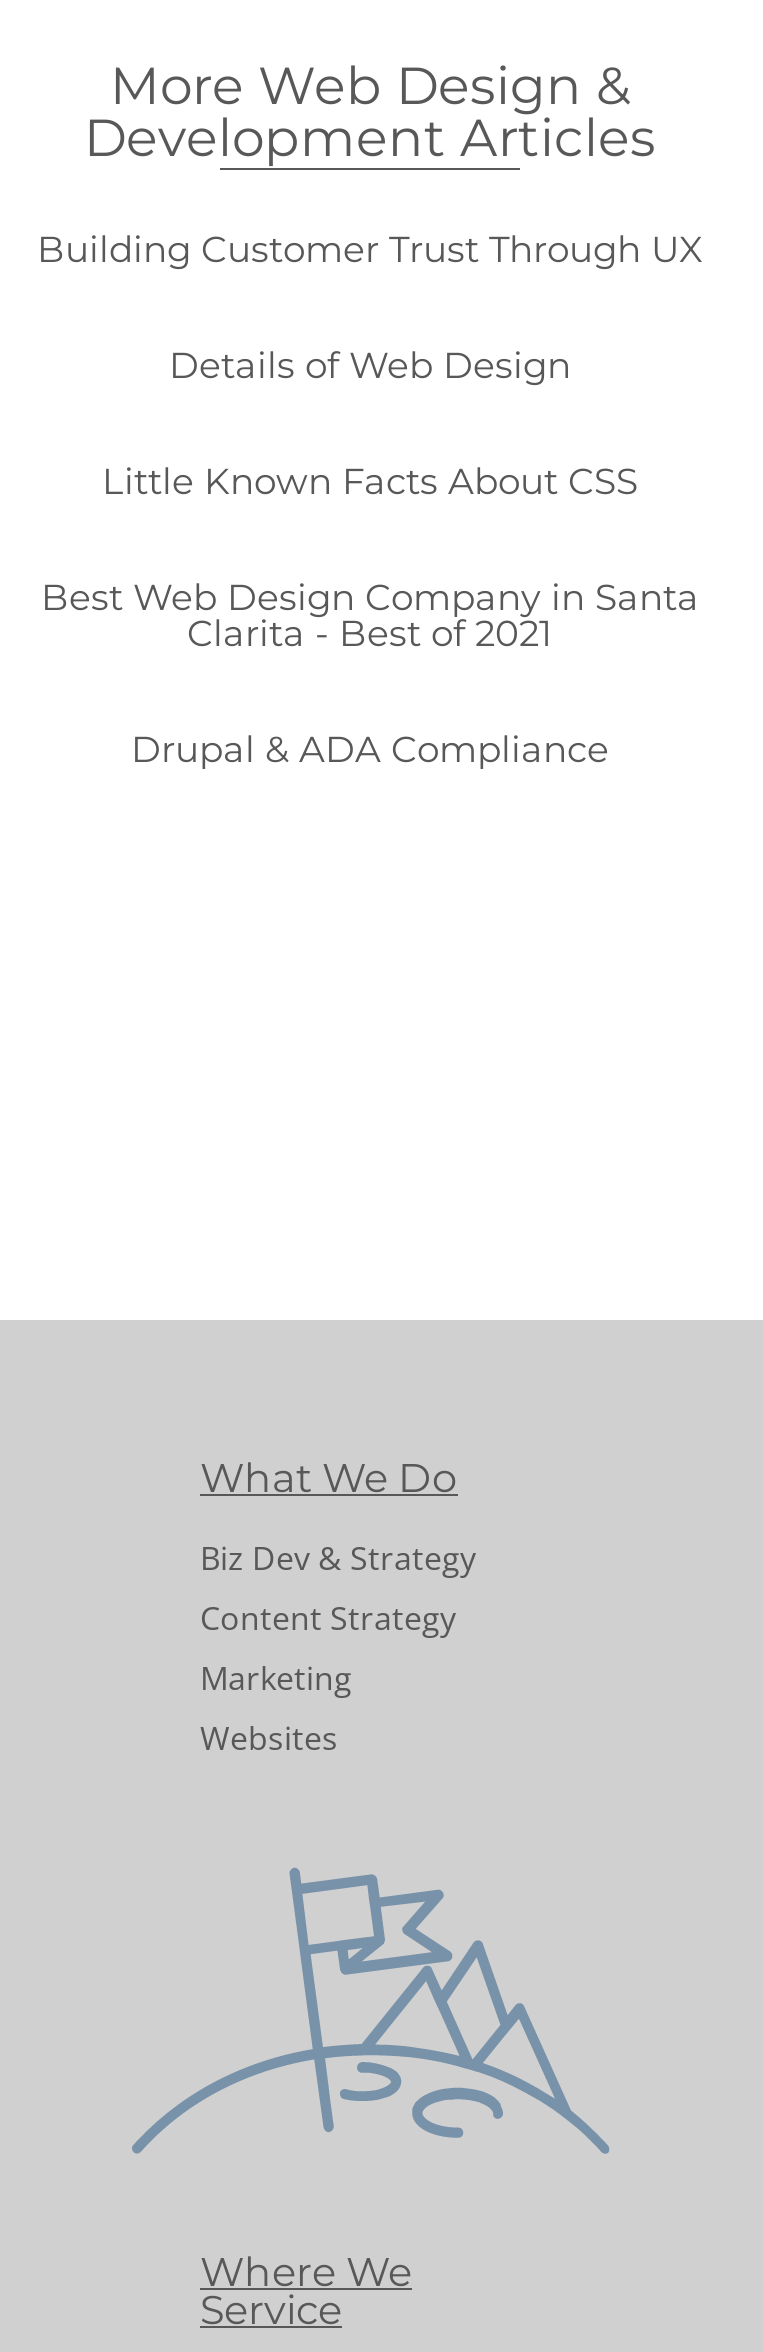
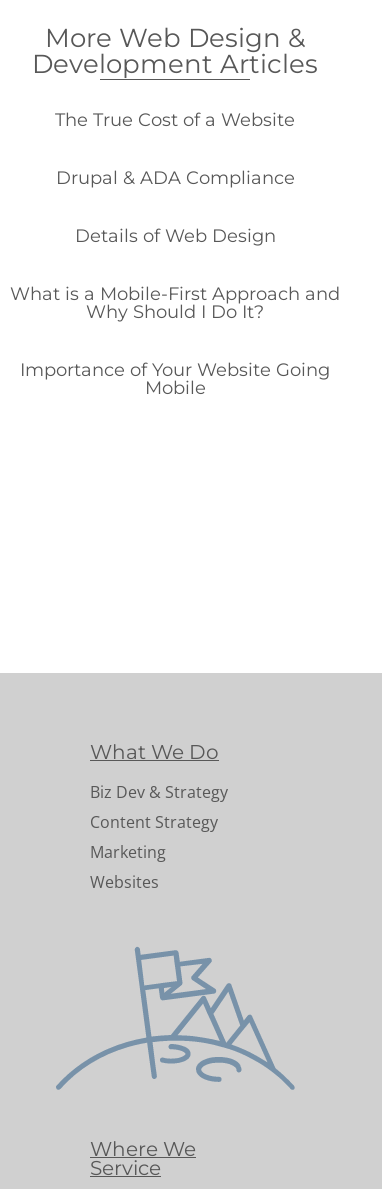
[37,228,703,656] Building Customer Trust Through UX | Little Known Facts About CSS | Best Web Design Company in Santa | Clarita - Best of 2021 -> [55,109,295,131] The True Cost of a Website
moved [169,344,571,388] -> [74,225,275,247]: Details of Web Design
moved [131,728,609,772] -> [55,167,294,189]: Drupal & ADA Compliance
none -> [10,283,340,399] What is a Mobile-First Approach and | Why Should I Do It? | Importance of Your Website Going | Mobile

